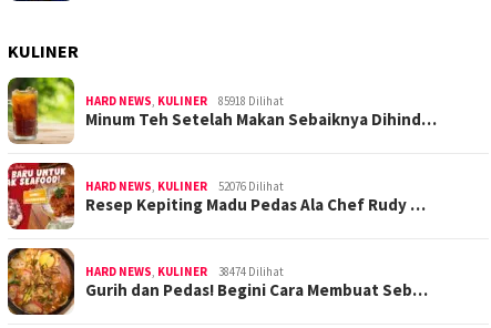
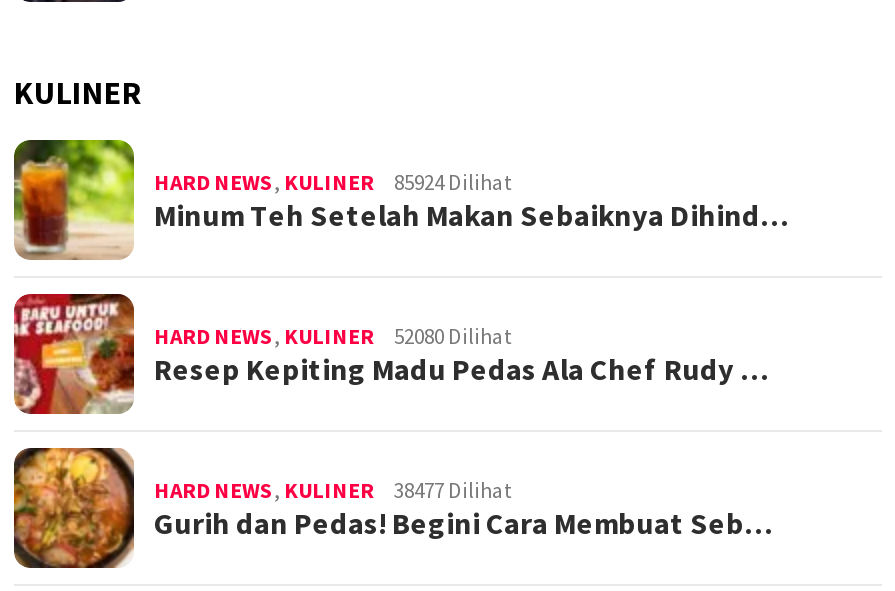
[85,94,284,109] HARD NEWS, KULINER 85918 Dilihat -> [154,169,512,197] HARD NEWS, KULINER 85924 Dilihat
[85,179,284,194] HARD NEWS, KULINER 52076 Dilihat -> [154,323,512,351] HARD NEWS, KULINER 52080 Dilihat
[85,264,284,280] HARD NEWS, KULINER 38474 Dilihat -> [154,477,512,505] HARD NEWS, KULINER 38477 Dilihat

